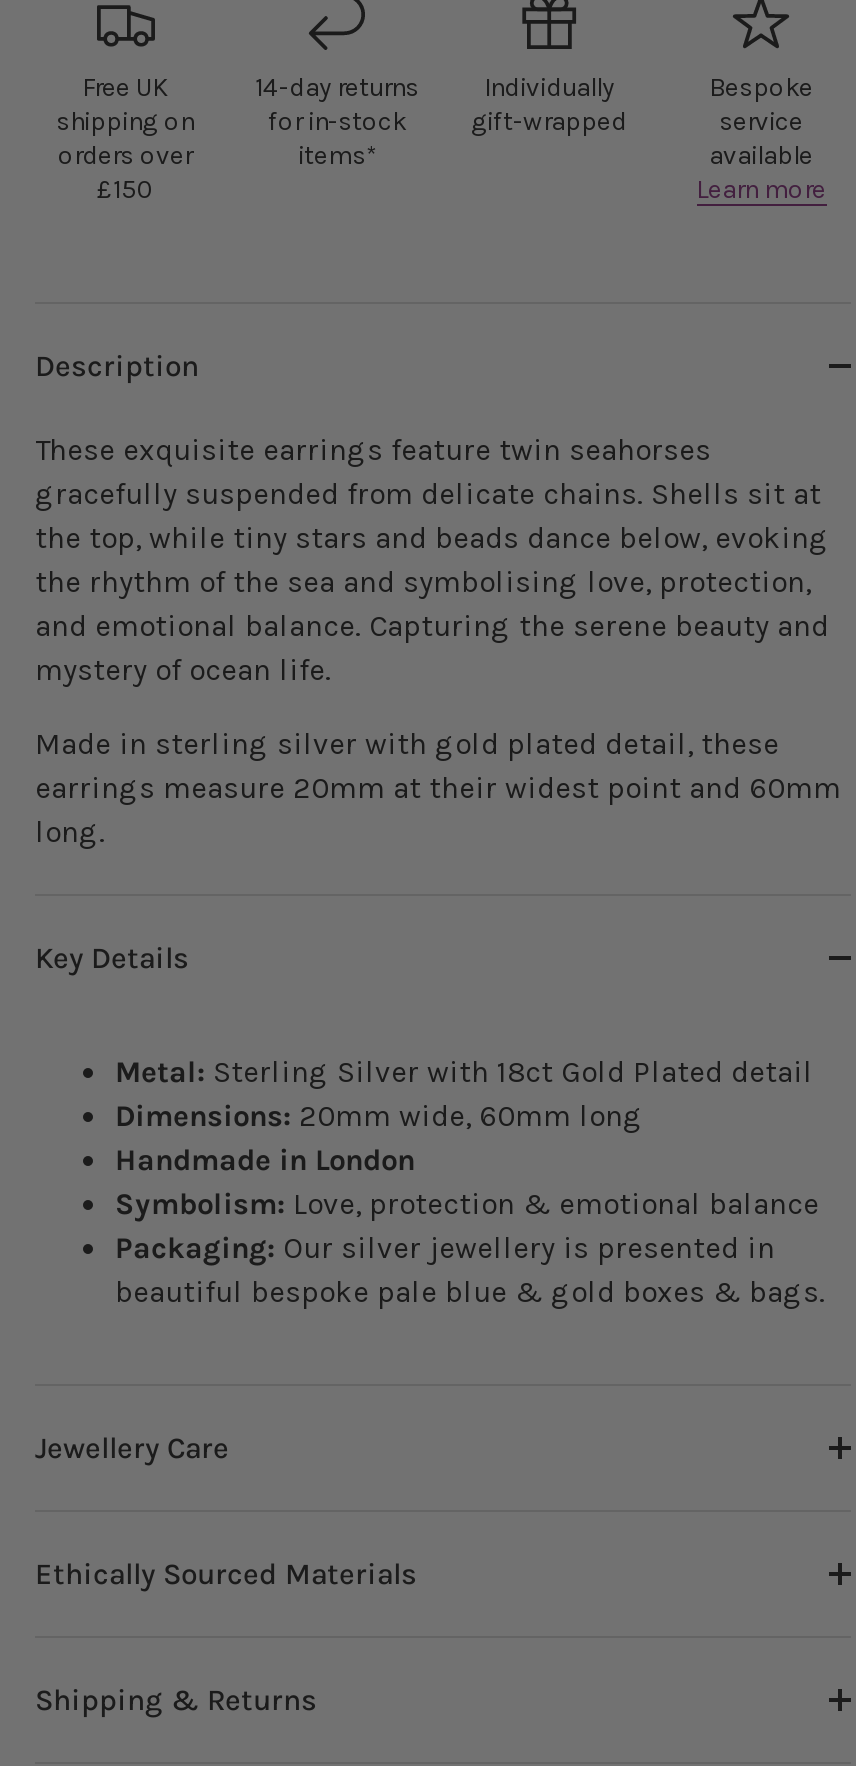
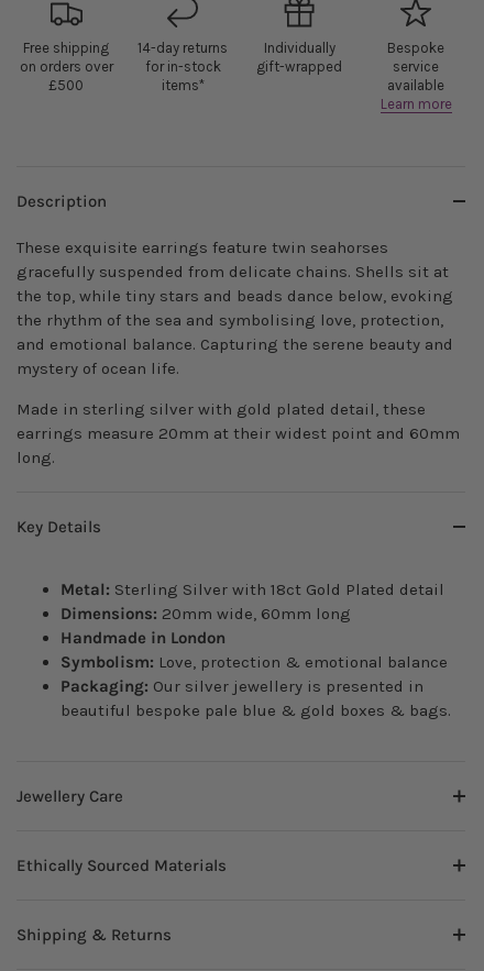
[56,72,194,204] Free UK | shipping on | orders over | £150 -> [19,39,113,93] Free shipping | on orders over | £500

